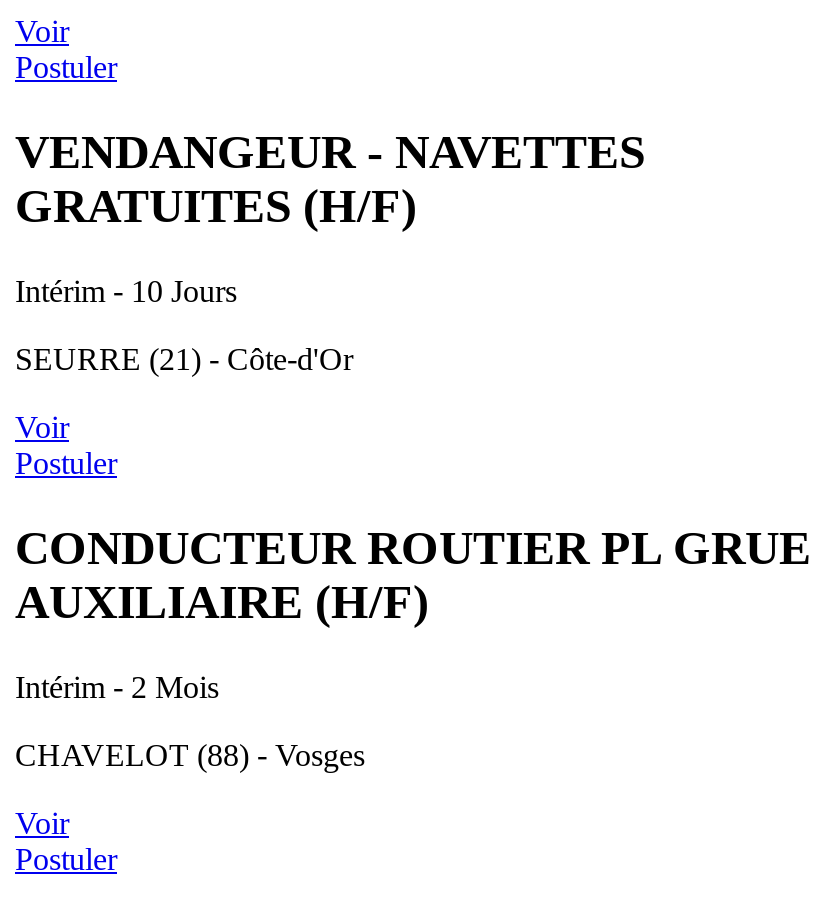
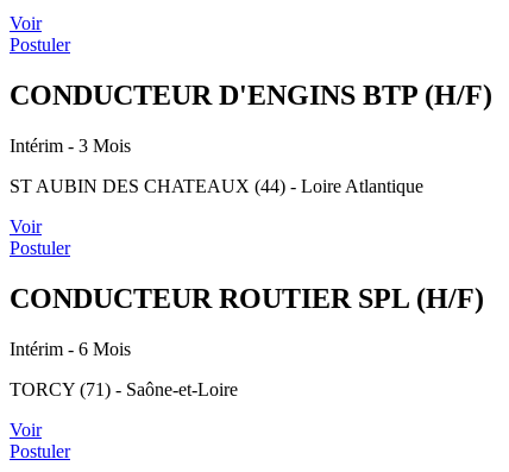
[15,126,645,232] VENDANGEUR - NAVETTES | GRATUITES (H/F) -> [10,80,492,111] CONDUCTEUR D'ENGINS BTP (H/F)
[15,274,237,308] Intérim - 10 Jours -> [10,136,131,156] Intérim - 3 Mois
[15,342,353,376] SEURRE (21) - Côte-d'Or -> [10,176,423,196] ST AUBIN DES CHATEAUX (44) - Loire Atlantique
[15,522,811,628] CONDUCTEUR ROUTIER PL GRUE | AUXILIAIRE (H/F) -> [10,283,484,314] CONDUCTEUR ROUTIER SPL (H/F)
[15,670,219,704] Intérim - 2 Mois -> [10,339,131,359] Intérim - 6 Mois
[15,738,365,772] CHAVELOT (88) - Vosges -> [10,379,238,399] TORCY (71) - Saône-et-Loire

